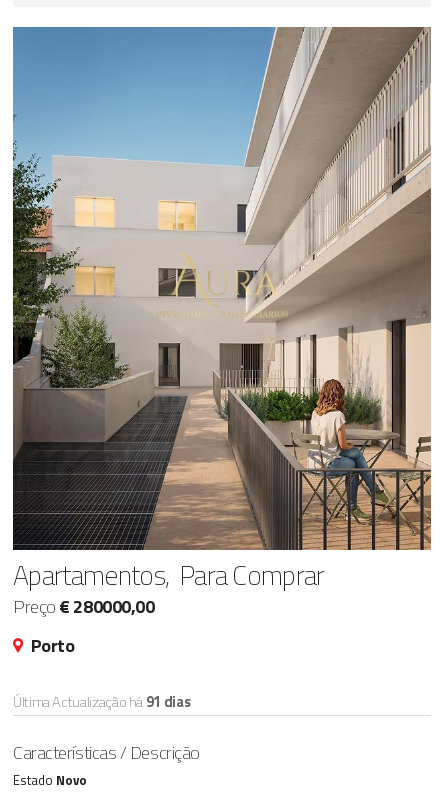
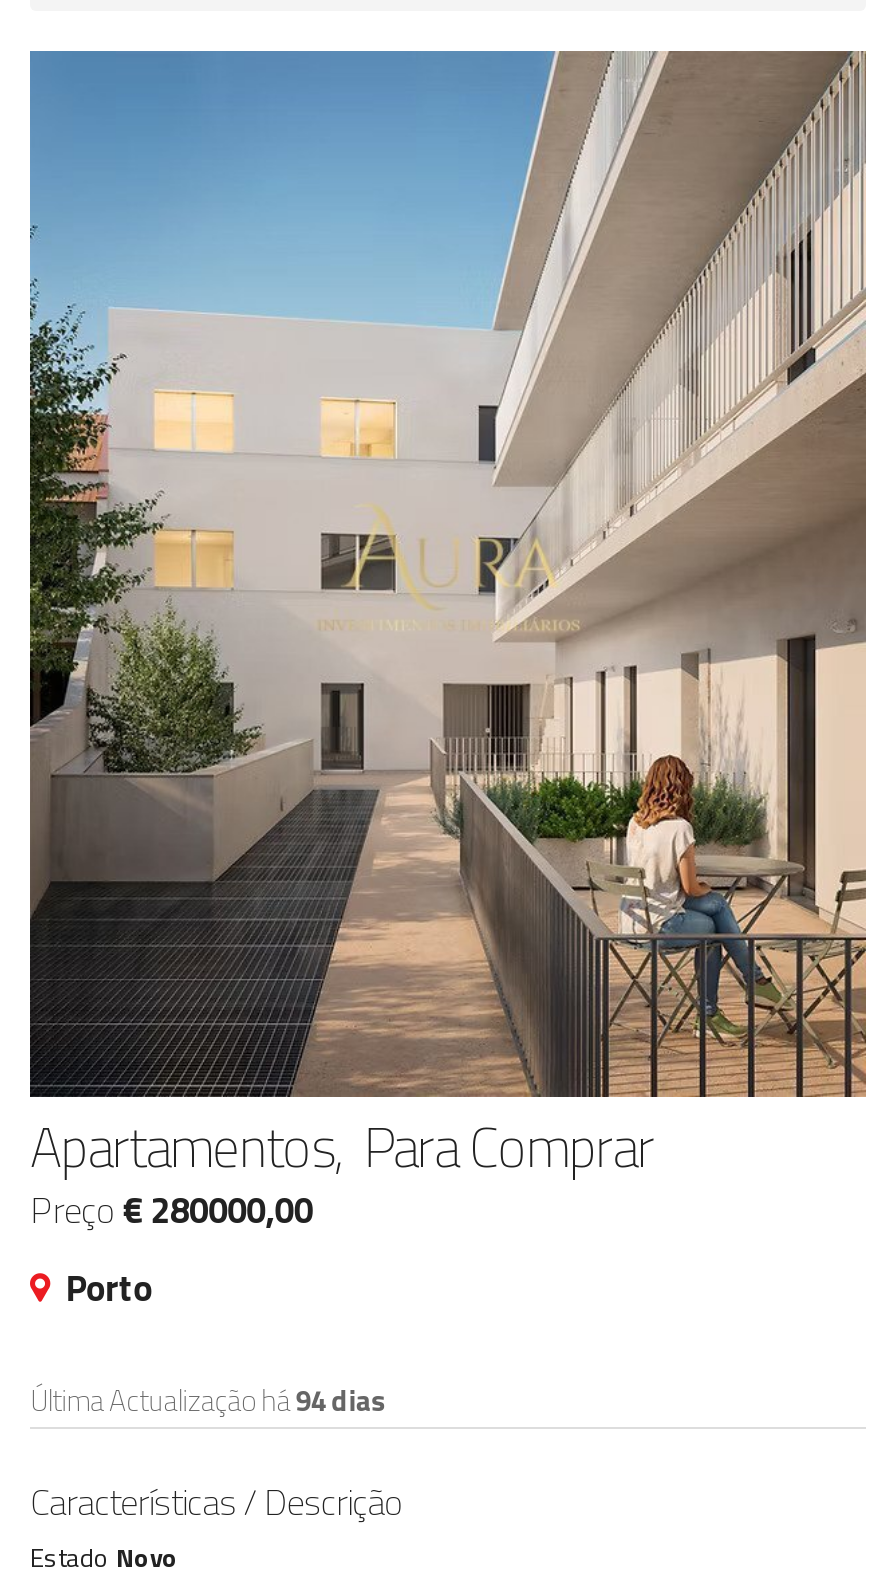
[13,690,190,712] Última Actualização há91 dias -> [30,1378,384,1422] Última Actualização há94 dias

